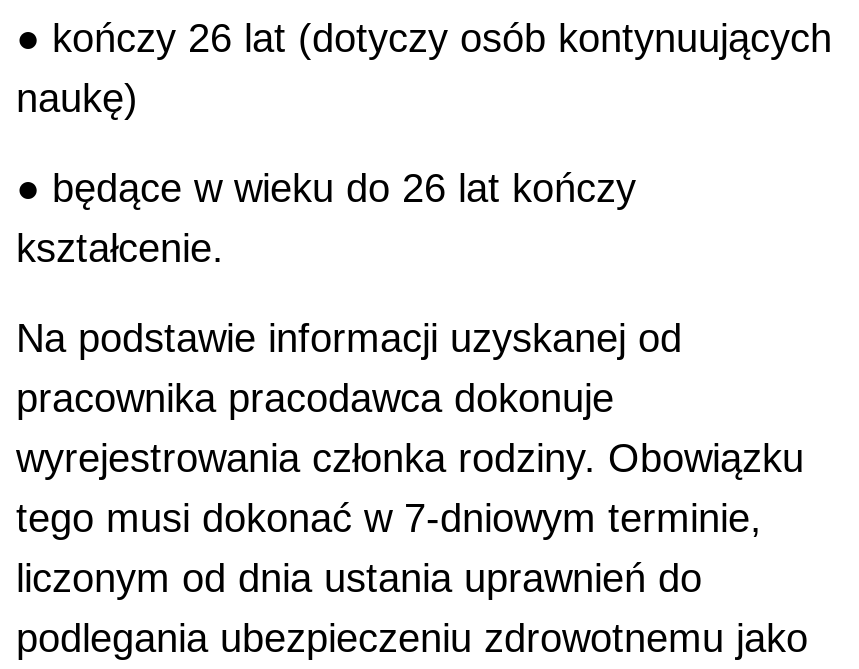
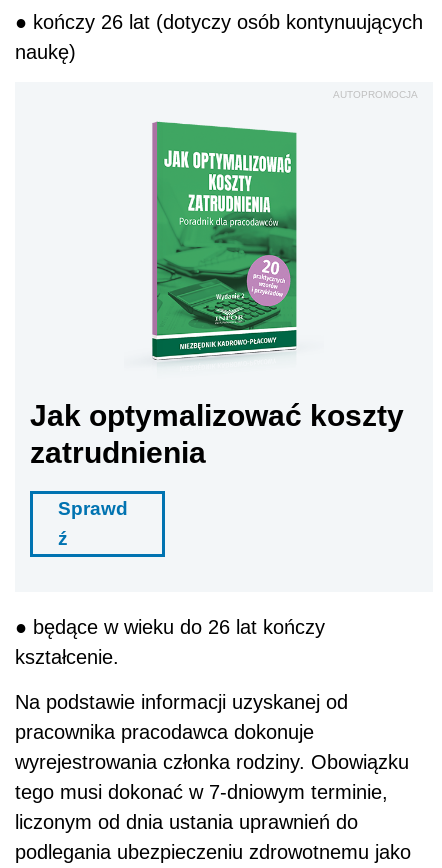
none -> [30,120,404,549] [image] | Jak optymalizować koszty | zatrudnienia | Sprawd | ź
none -> [333,89,418,100] AUTOPROMOCJA

